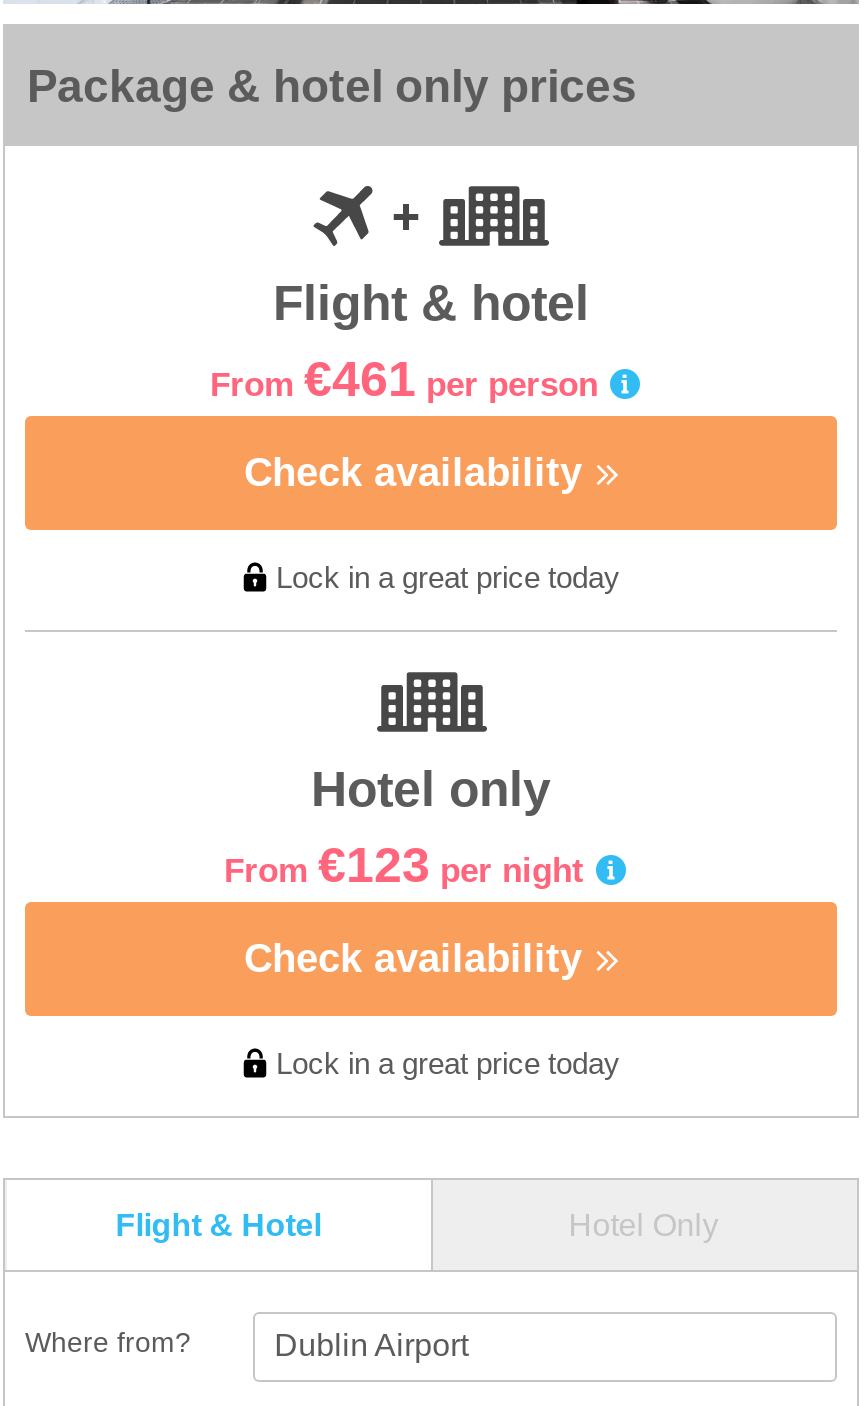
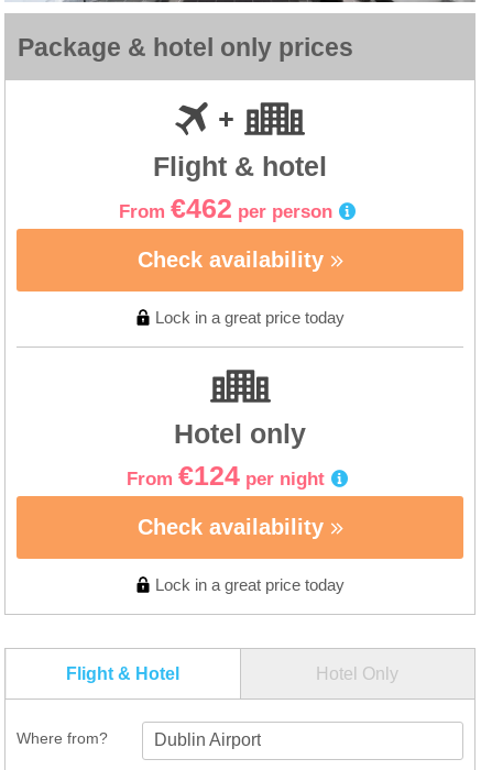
[210,350,598,406] From €461 per person -> [118,193,332,223] From €462 per person
[224,836,584,892] From €123 per night -> [126,460,324,491] From €124 per night

